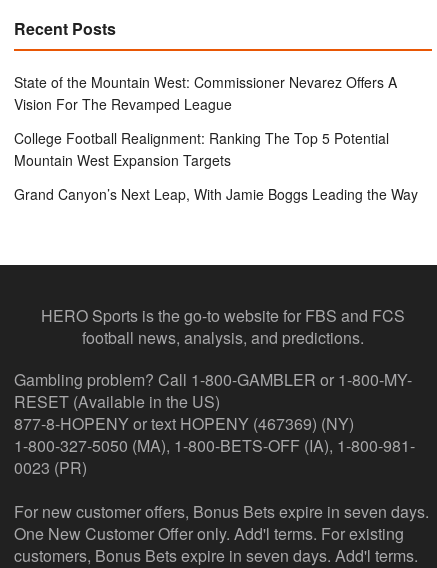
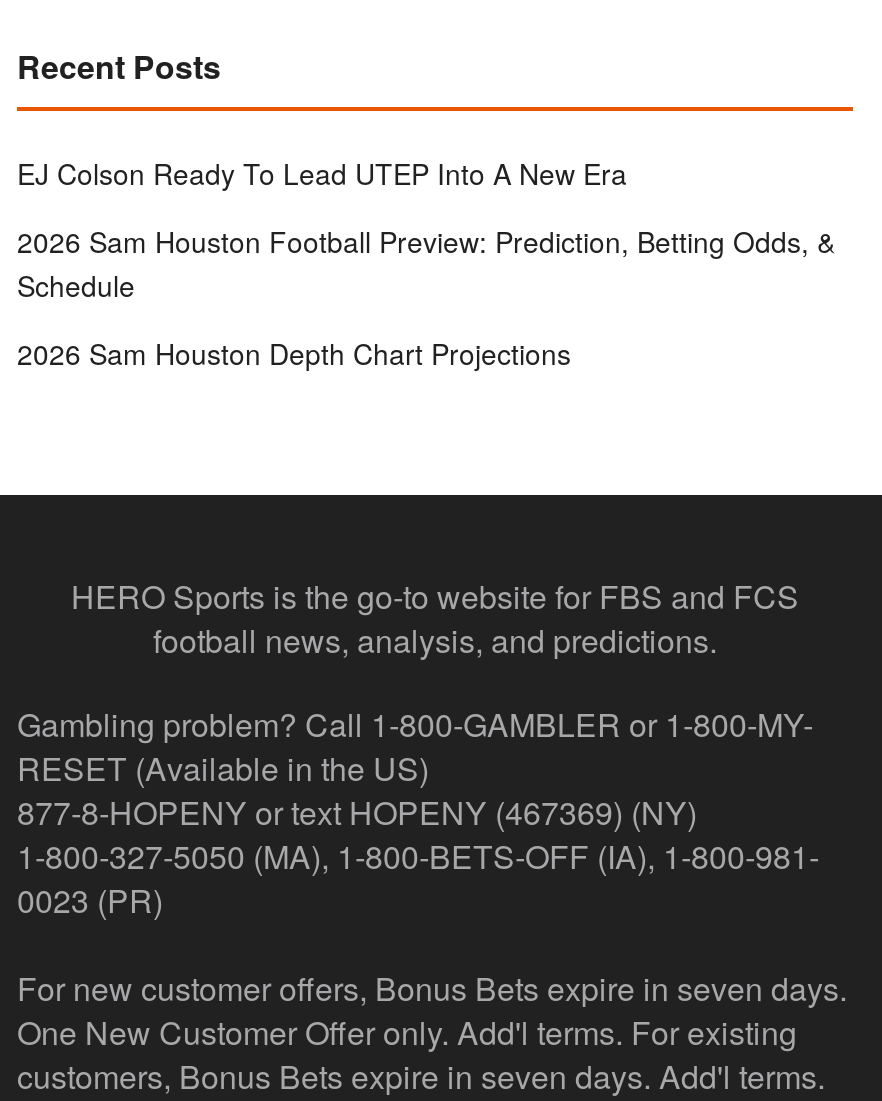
[14,72,397,114] State of the Mountain West: Commissioner Nevarez Offers A | Vision For The Revamped League -> [17,153,627,193] EJ Colson Ready To Lead UTEP Into A New Era
[14,128,389,170] College Football Realignment: Ranking The Top 5 Potential | Mountain West Expansion Targets -> [17,221,835,305] 2026 Sam Houston Football Preview: Prediction, Betting Odds, & | Schedule
[14,184,418,204] Grand Canyon’s Next Leap, With Jamie Boggs Leading the Way -> [17,333,571,373] 2026 Sam Houston Depth Chart Projections

